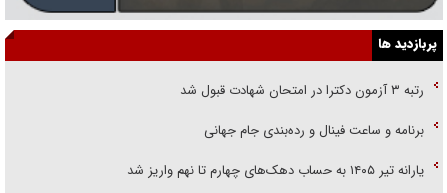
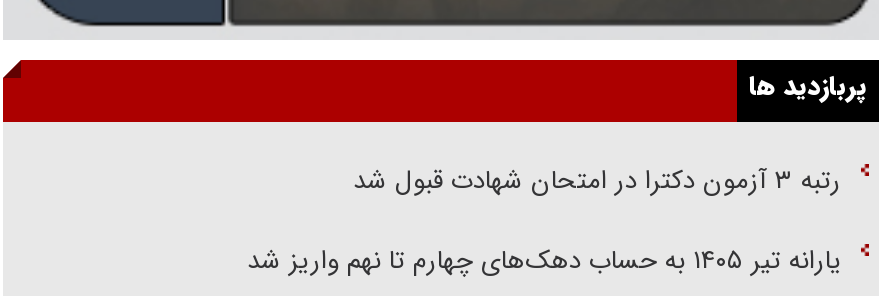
[204,120,424,141] برنامه و ساعت فینال و رده‌بندی جام جهانی -> none

